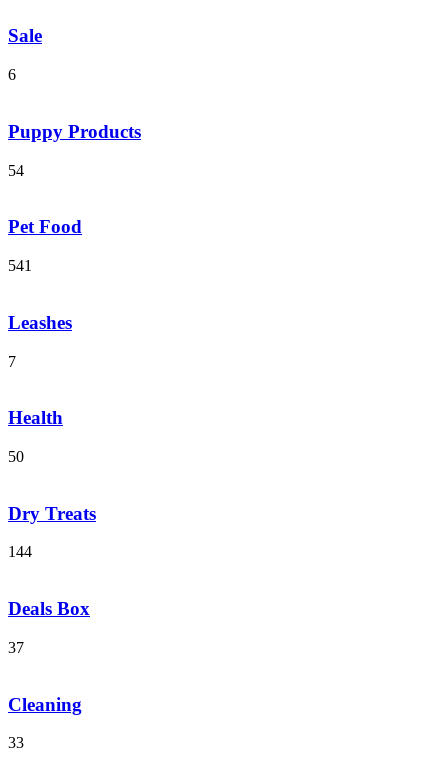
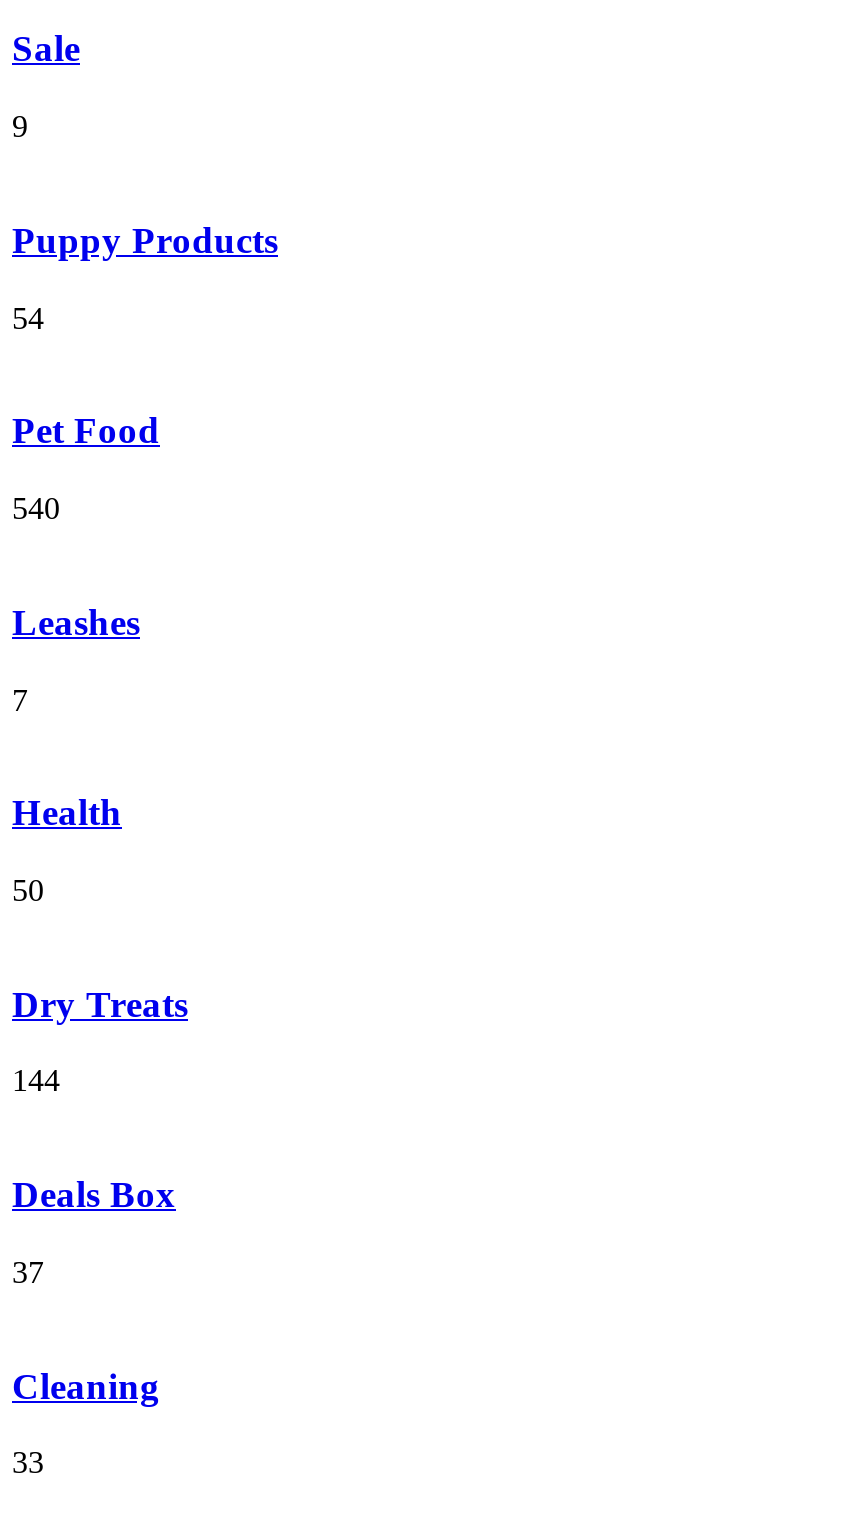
[8,66,16,83] 6 -> [12,109,28,143] 9
[8,257,32,274] 541 -> [12,491,60,525] 540

